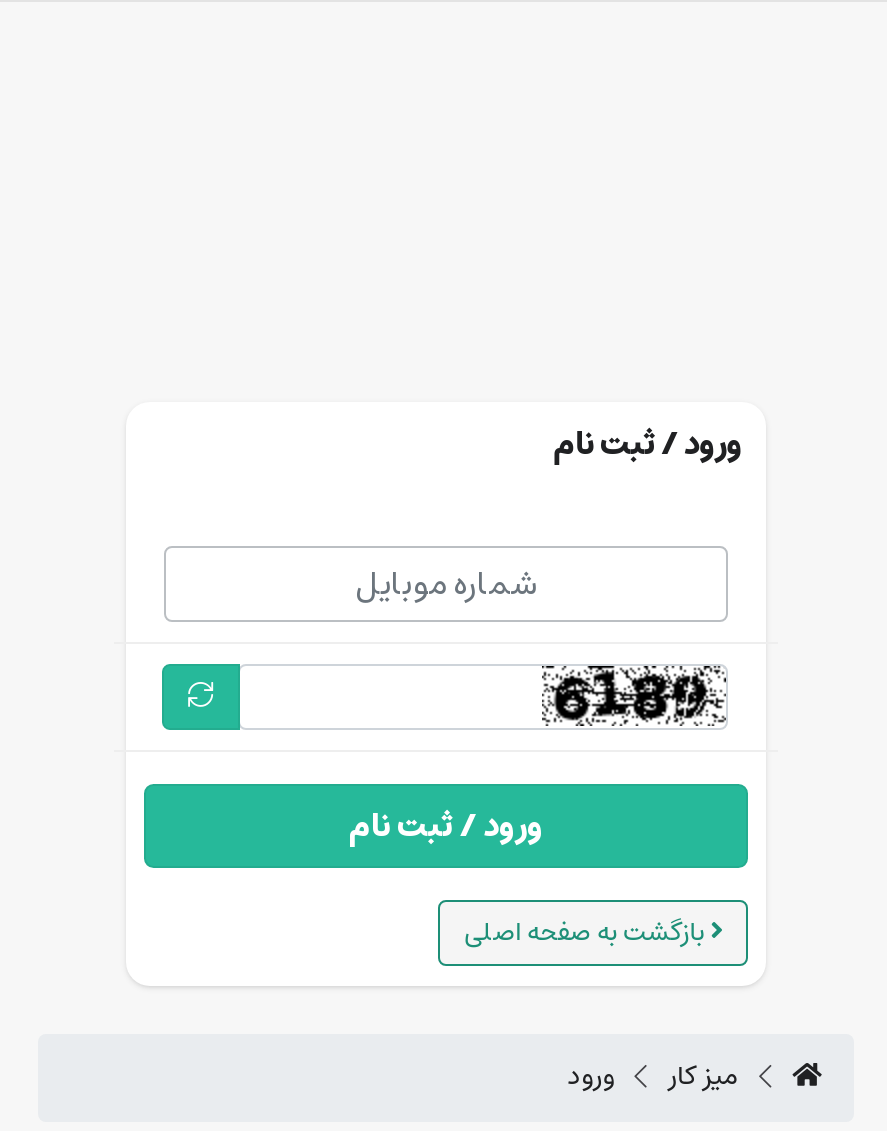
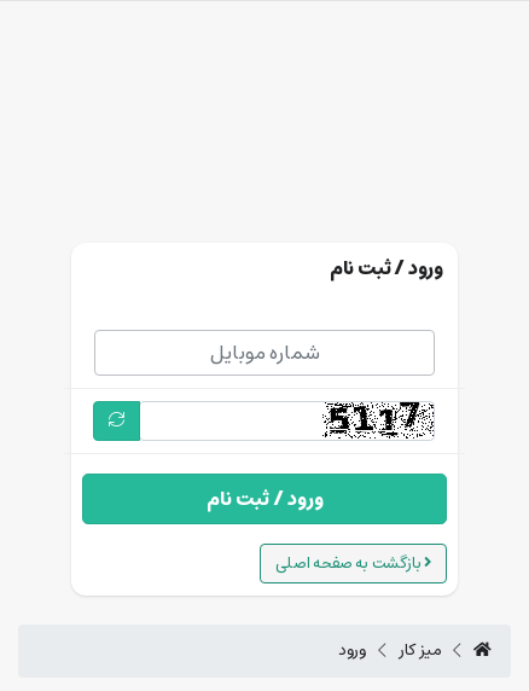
[540,664,726,728] [image] -> [324,401,435,440] [image]

